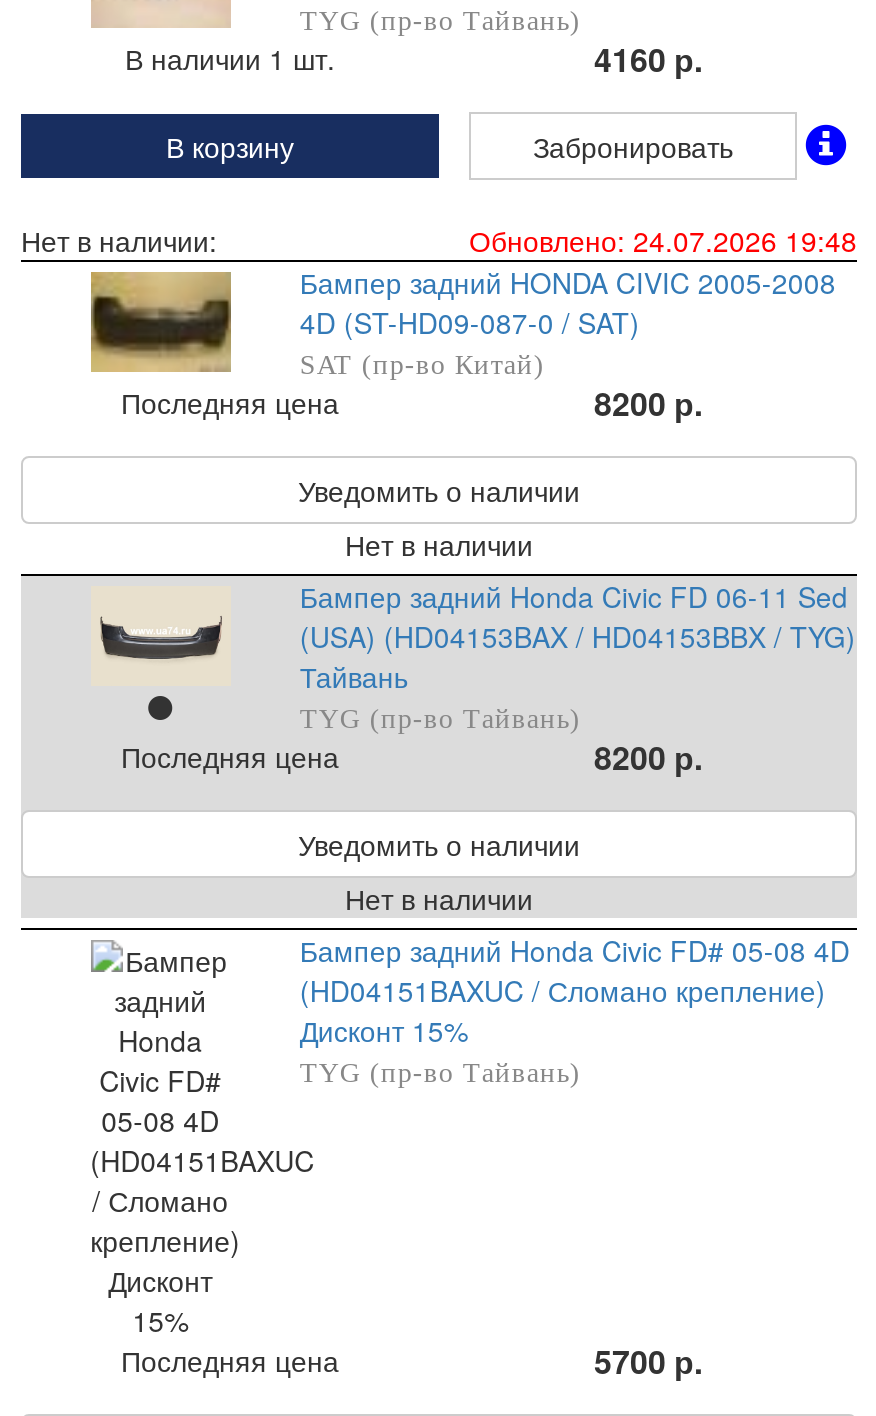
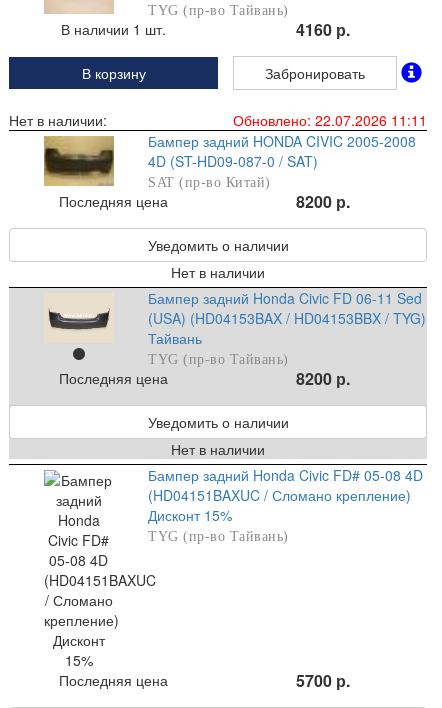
[469,220,857,260] Обновлено: 24.07.2026 19:48 -> [233,110,427,130] Обновлено: 22.07.2026 11:11

